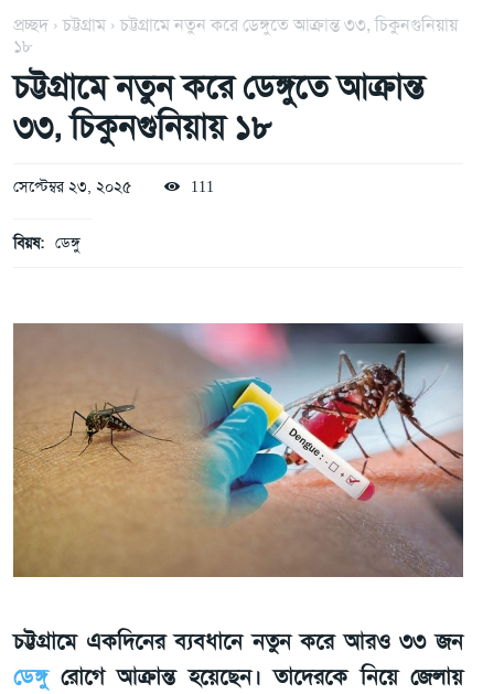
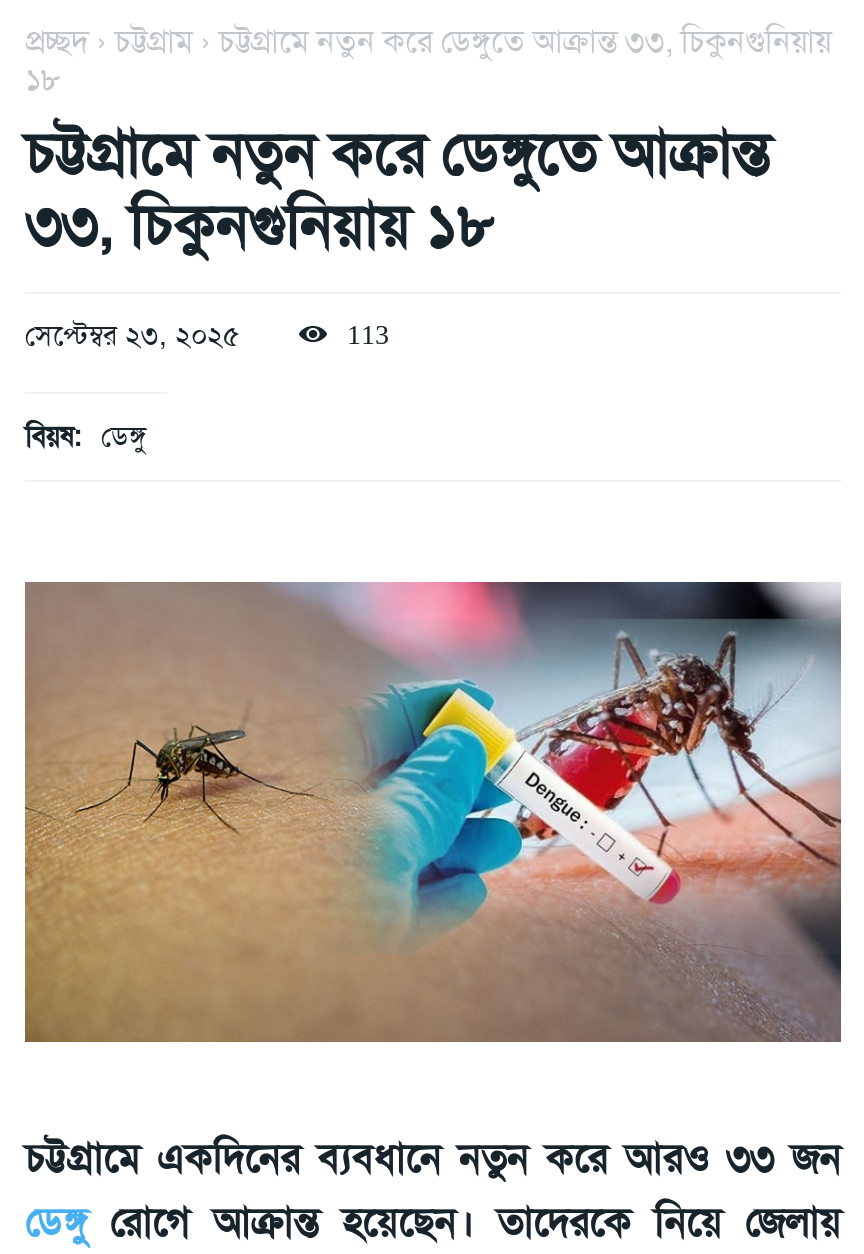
[191,178,214,195] 111 -> [347,319,389,349] 113

